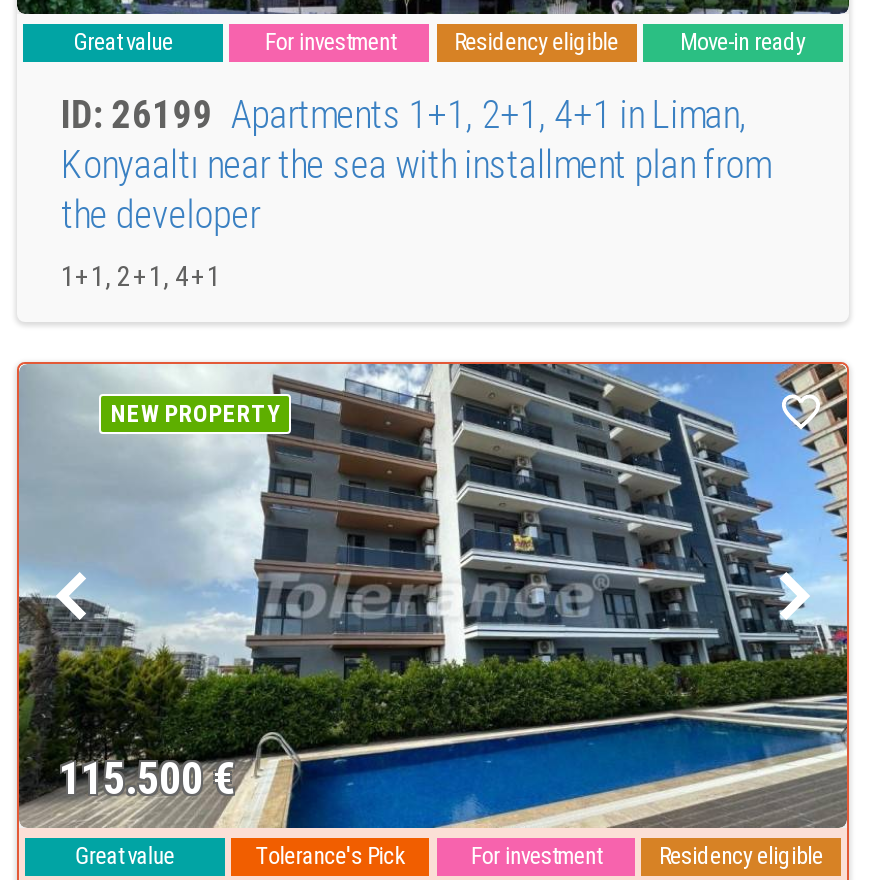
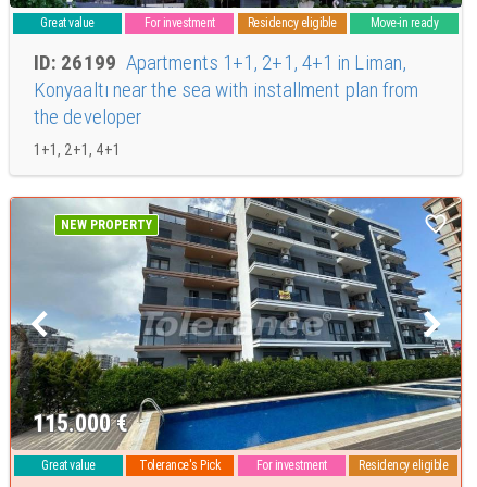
[59,754,235,804] 115.500€ -> [33,410,128,437] 115.000€

